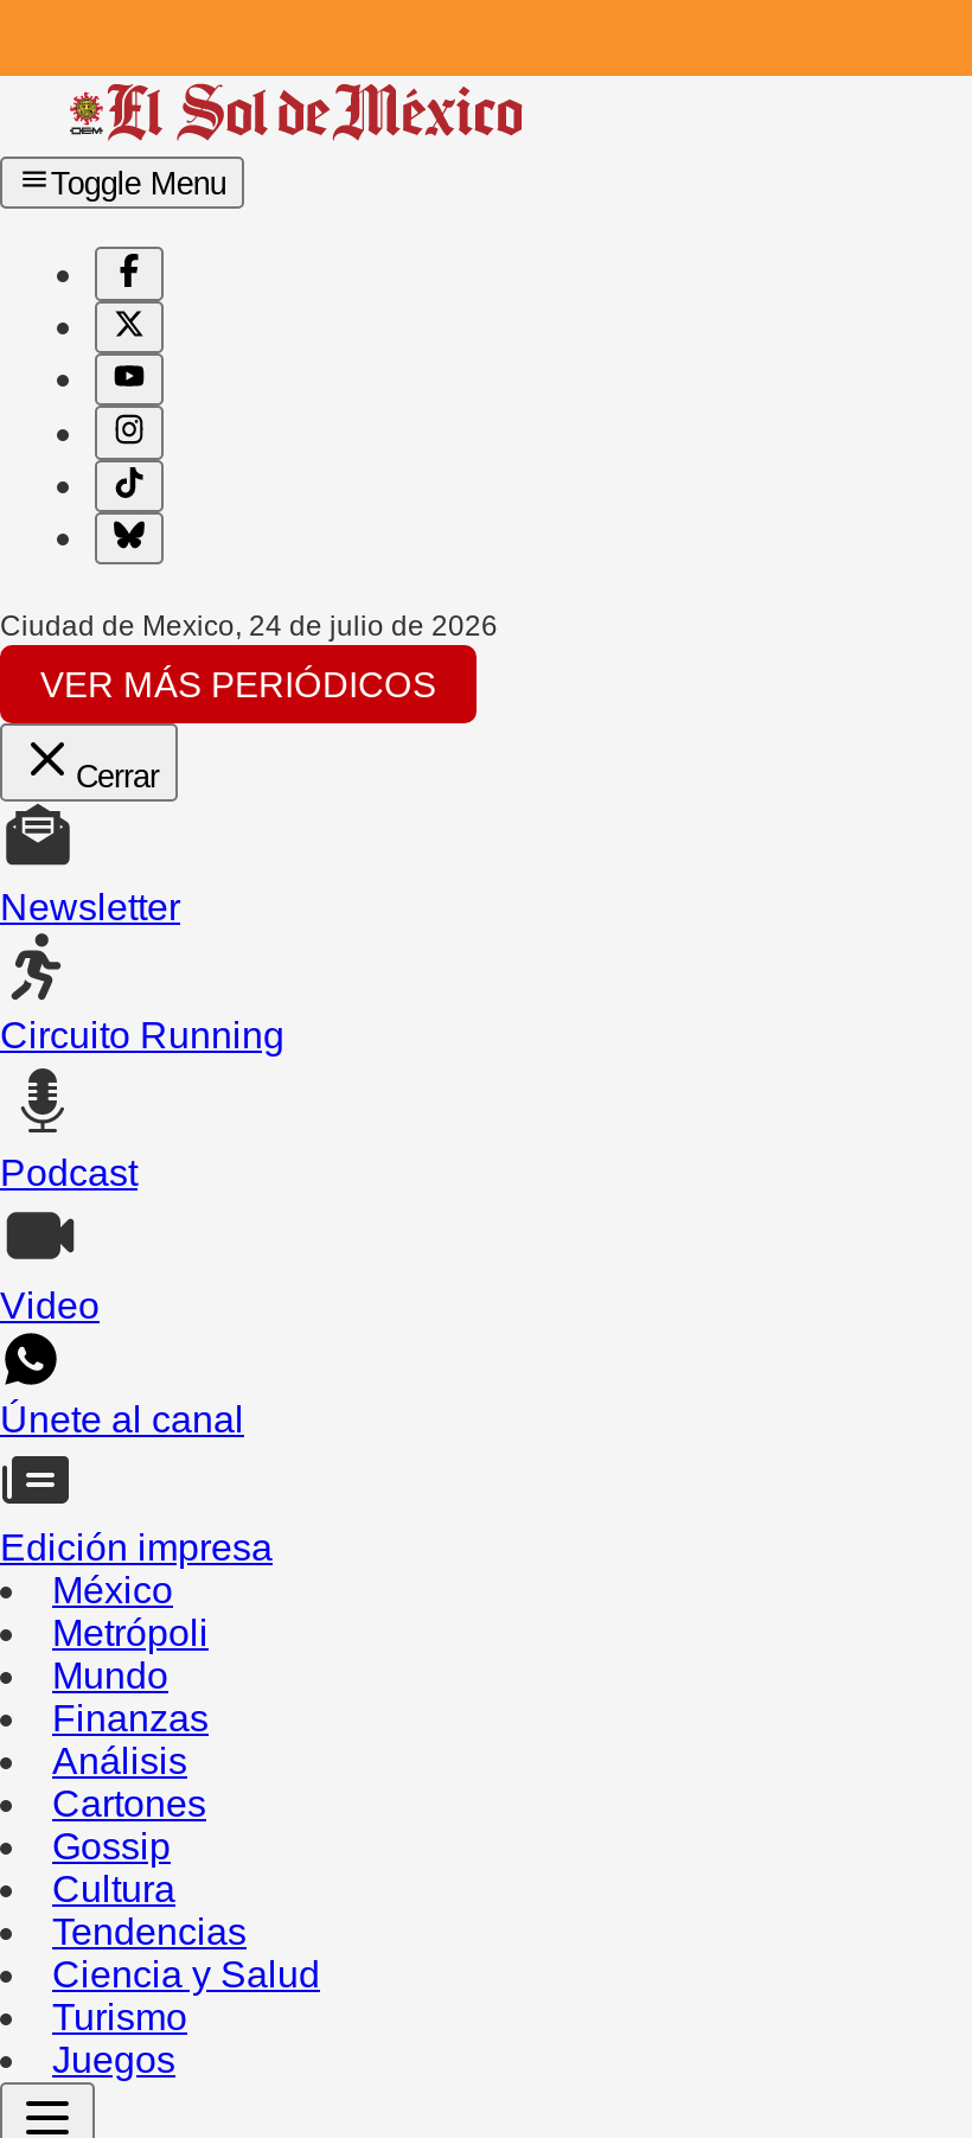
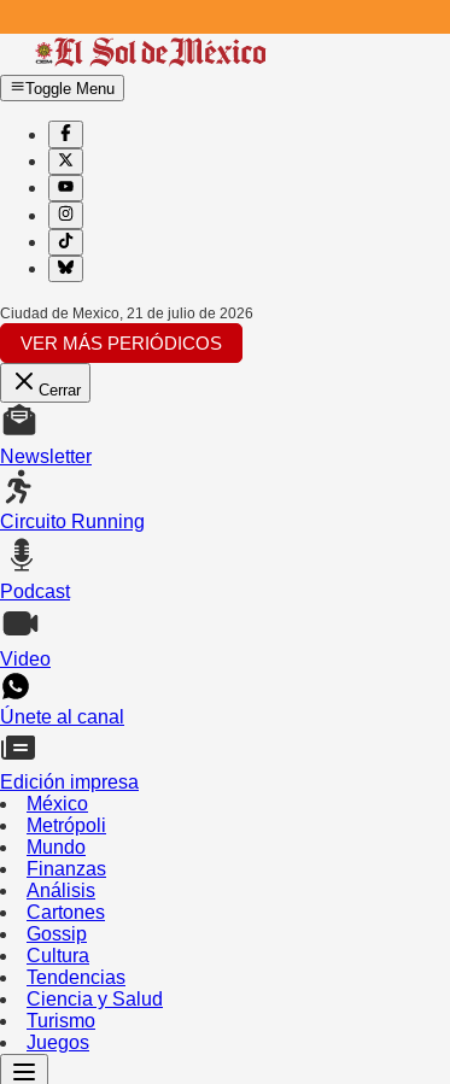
[0,610,498,643] Ciudad de Mexico, 24 de julio de 2026 -> [0,305,253,322] Ciudad de Mexico, 21 de julio de 2026

